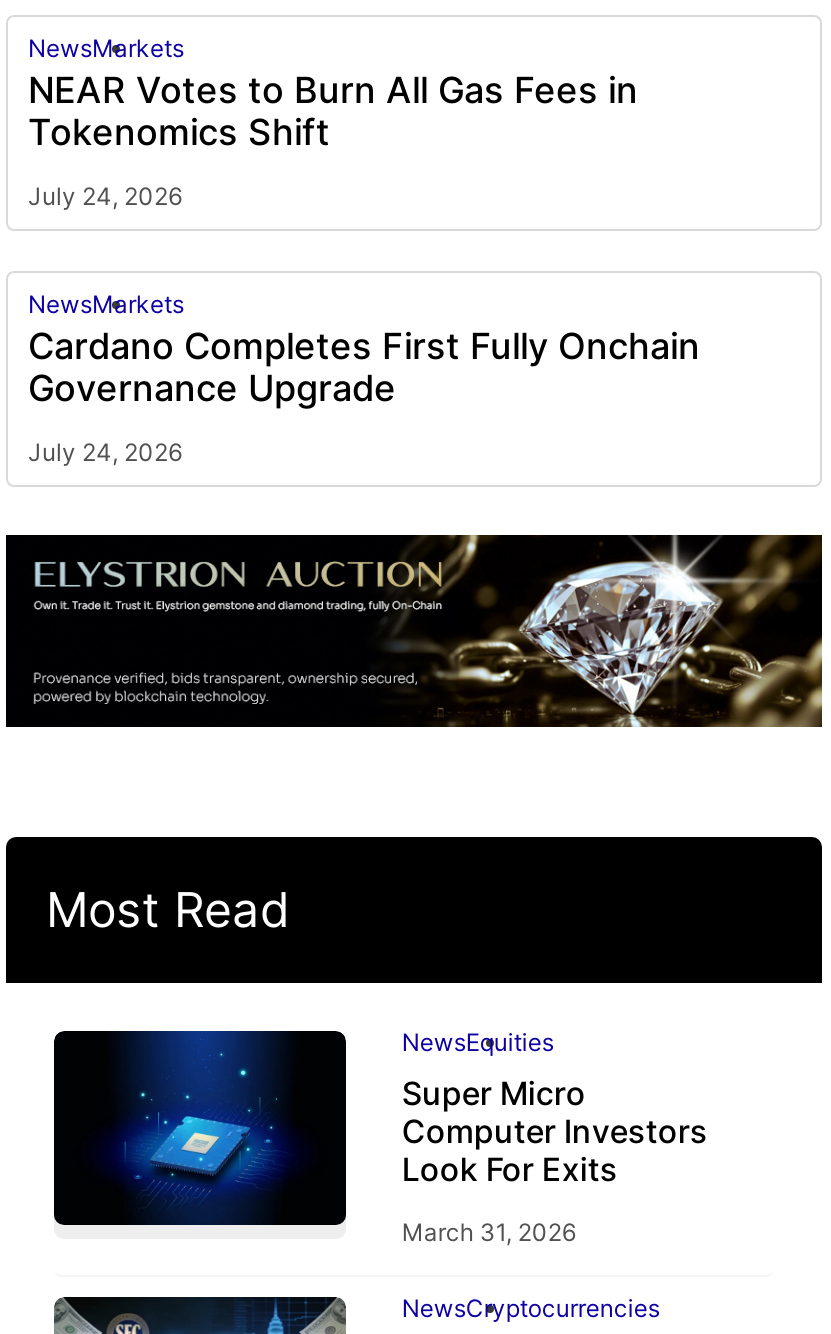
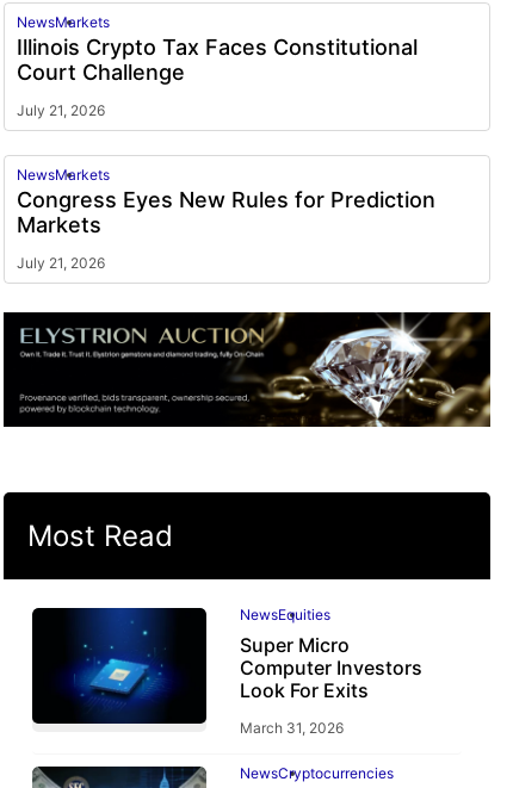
[28,70,638,154] NEAR Votes to Burn All Gas Fees in | Tokenomics Shift -> [17,34,418,84] Illinois Crypto Tax Faces Constitutional | Court Challenge
[28,182,182,212] July 24, 2026 -> [17,101,105,119] July 21, 2026
[28,326,700,410] Cardano Completes First Fully Onchain | Governance Upgrade -> [17,187,435,237] Congress Eyes New Rules for Prediction | Markets
[28,438,182,468] July 24, 2026 -> [17,254,105,272] July 21, 2026

